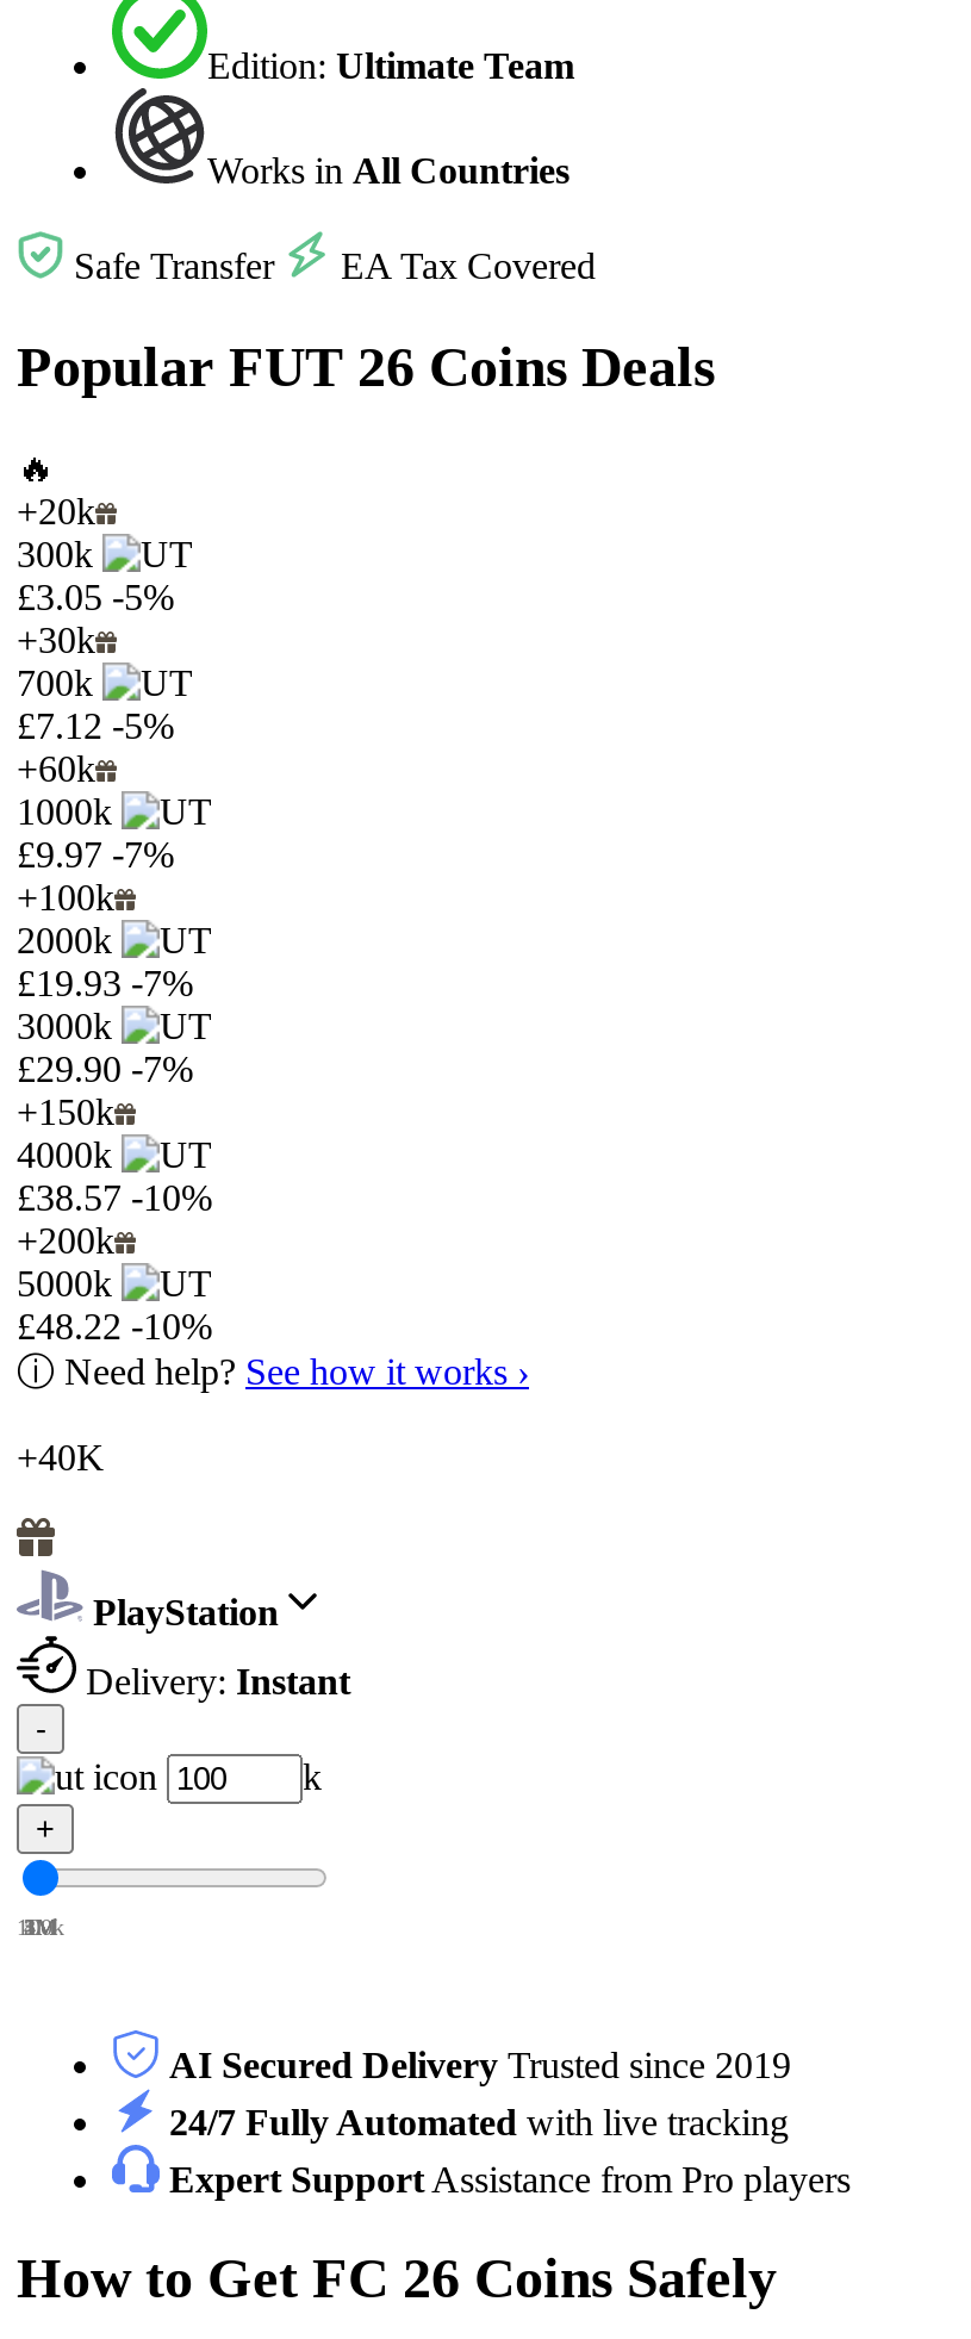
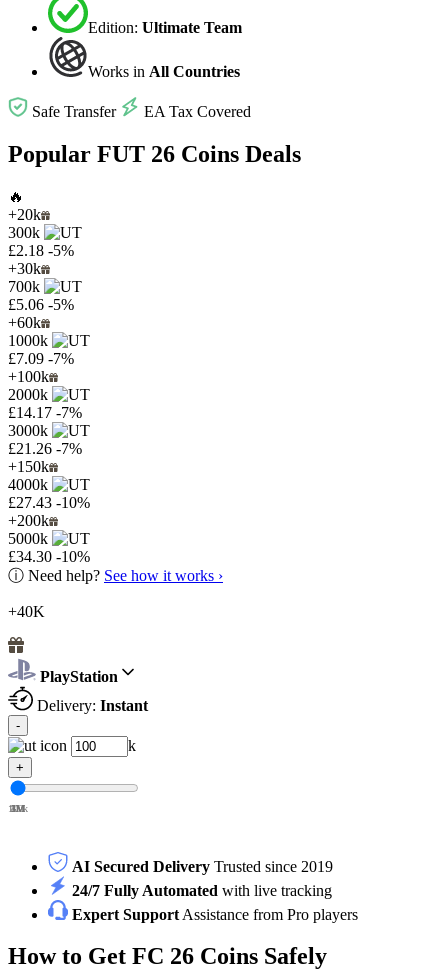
[17,576,174,616] £3.05 -5% -> [8,241,74,258] £2.18 -5%
[17,704,174,745] £7.12 -5% -> [8,295,74,312] £5.06 -5%
[17,833,174,873] £9.97 -7% -> [8,349,74,366] £7.09 -7%
[17,962,193,1002] £19.93 -7% -> [8,403,82,420] £14.17 -7%
[17,1047,193,1088] £29.90 -7% -> [8,439,82,456] £21.26 -7%
[17,1176,212,1217] £38.57 -10% -> [8,493,90,510] £27.43 -10%
[17,1305,212,1345] £48.22 -10% -> [8,547,90,564] £34.30 -10%

